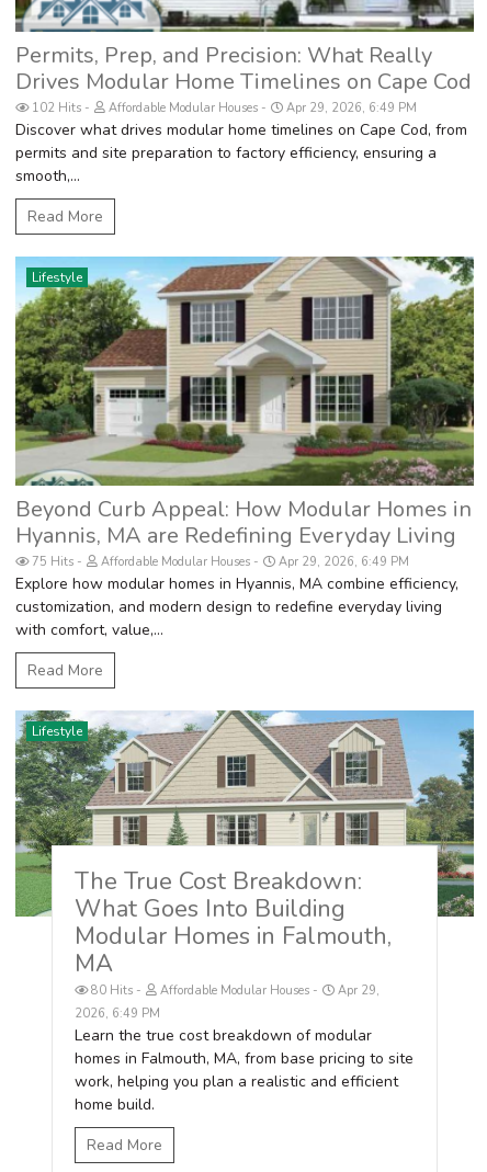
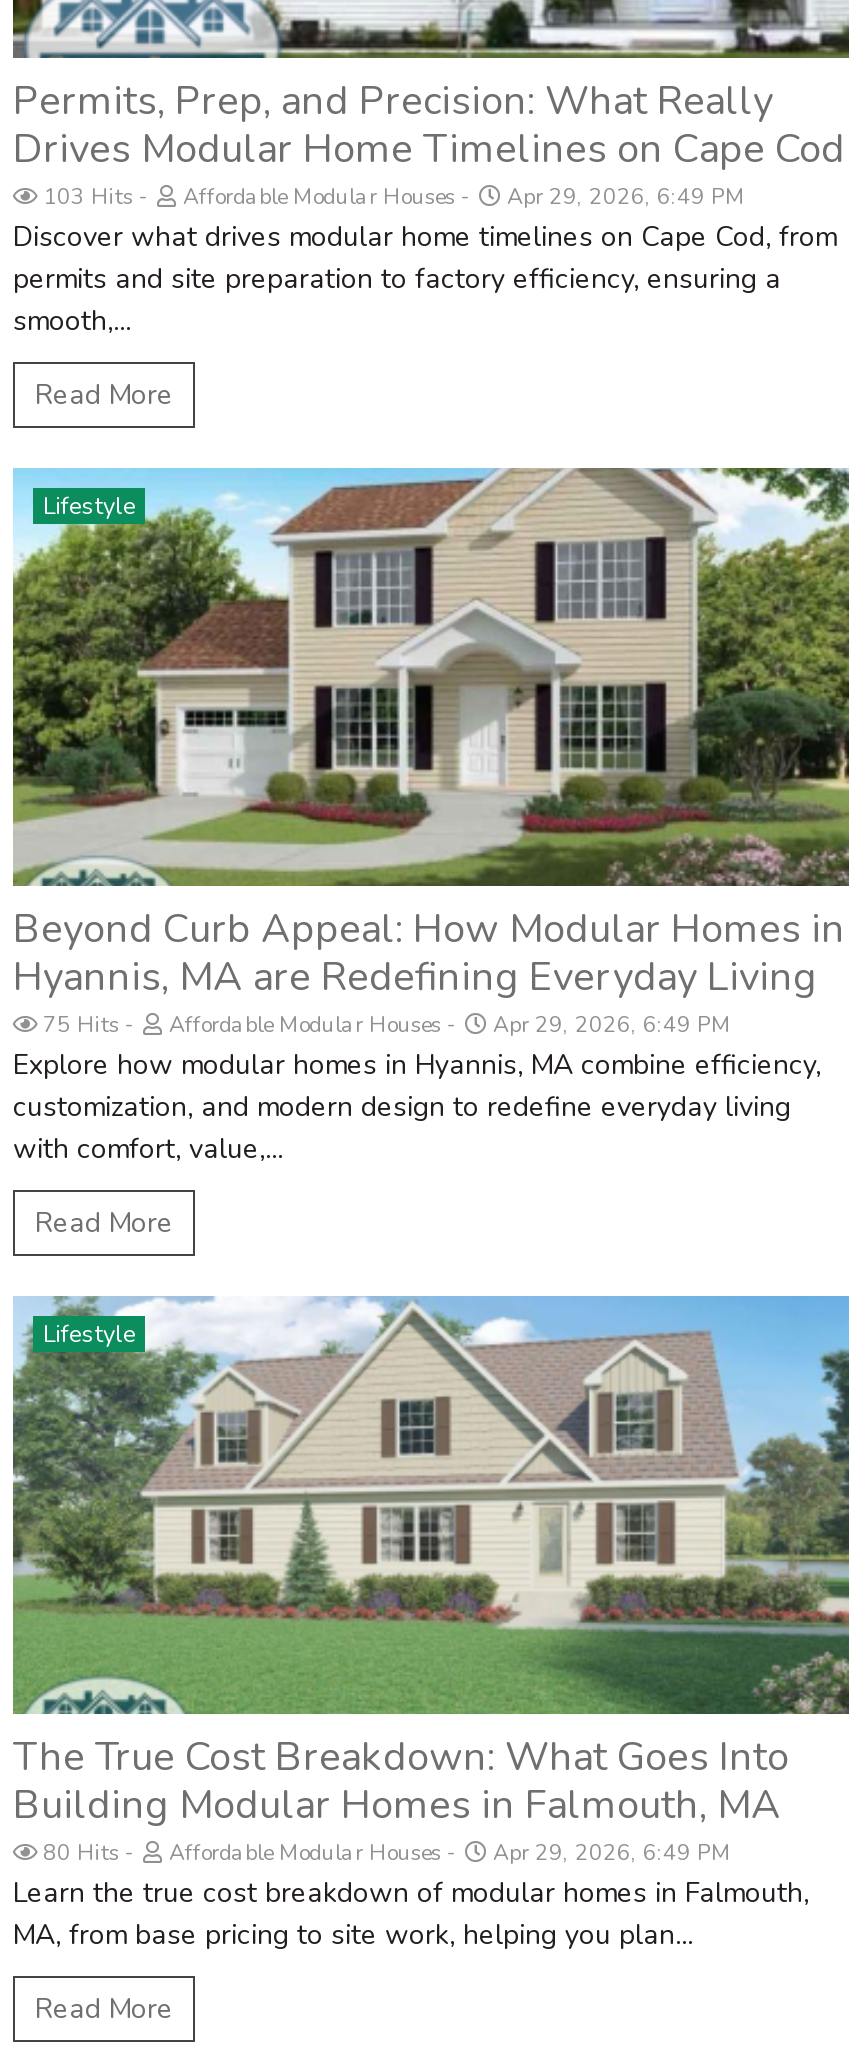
[29,100,420,116] 102 Hits Affordable Modular Houses Apr 29, 2026, 6:49 PM -> [37,182,751,212] 103 Hits Affordable Modular Houses Apr 29, 2026, 6:49 PM
[16,709,475,918] [image] -> [13,1296,851,1716] [image]
[75,983,414,1115] Apr 29, | 2026, 6:49 PM | Learn the true cost breakdown of modular | homes in Falmouth, MA, from base pricing to site | work, helping you plan a realistic and efficient | home build. -> [13,1838,809,1954] Apr 29, 2026, 6:49 PM | Learn the true cost breakdown of modular homes in Falmouth, | MA, from base pricing to site work, helping you plan...
moved [88,983,313,999] -> [37,1838,447,1868]: 80 Hits | Affordable Modular Houses

